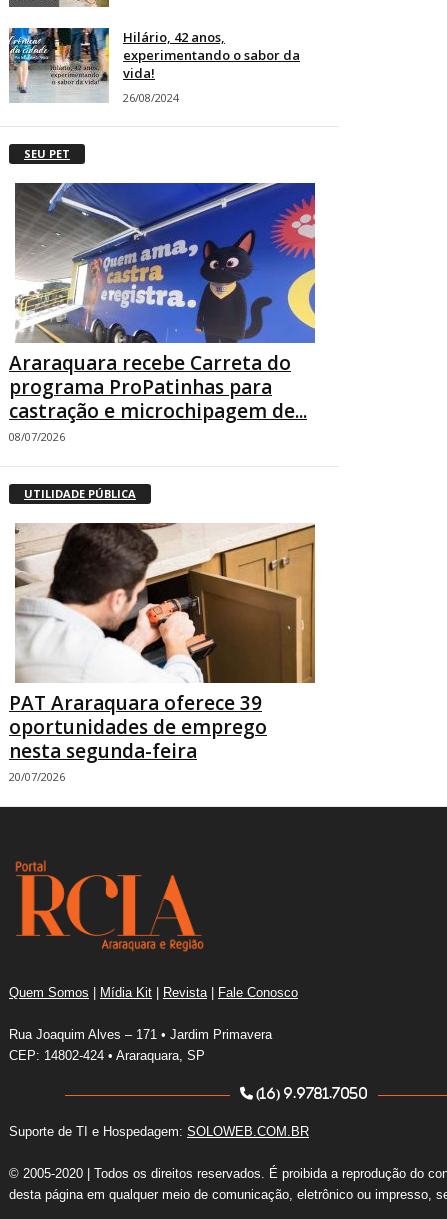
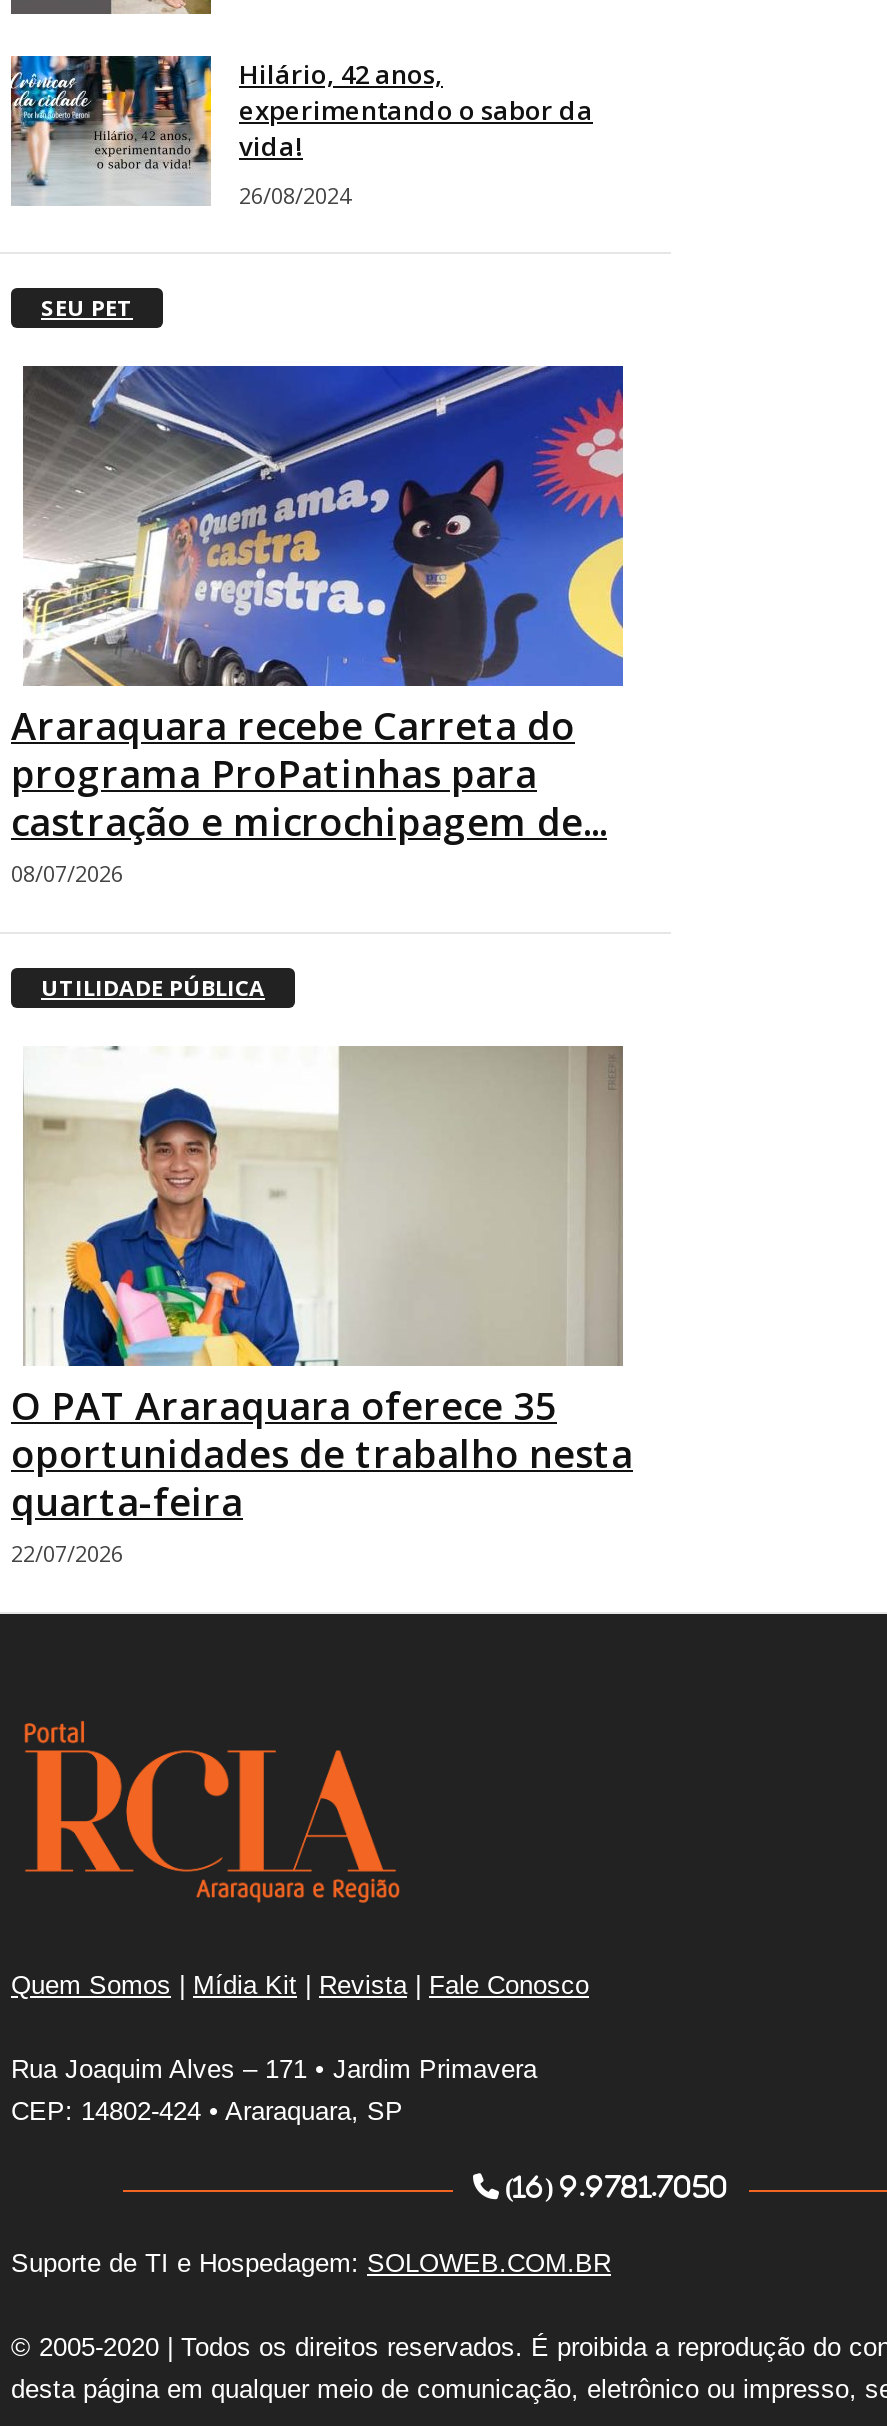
[9,522,315,784] [image] | PAT Araraquara oferece 39 | oportunidades de emprego | nesta segunda-feira | 20/07/2026 -> [11,1046,633,1568] [image] | O PAT Araraquara oferece 35 | oportunidades de trabalho nesta | quarta-feira | 22/07/2026

